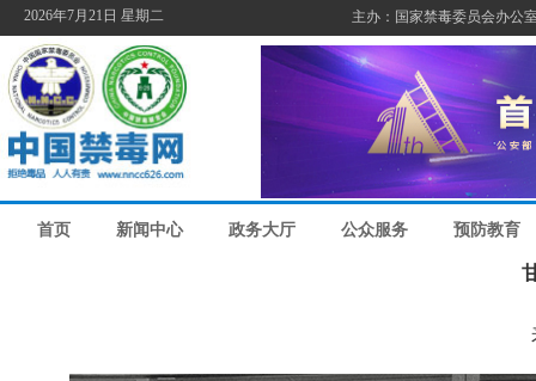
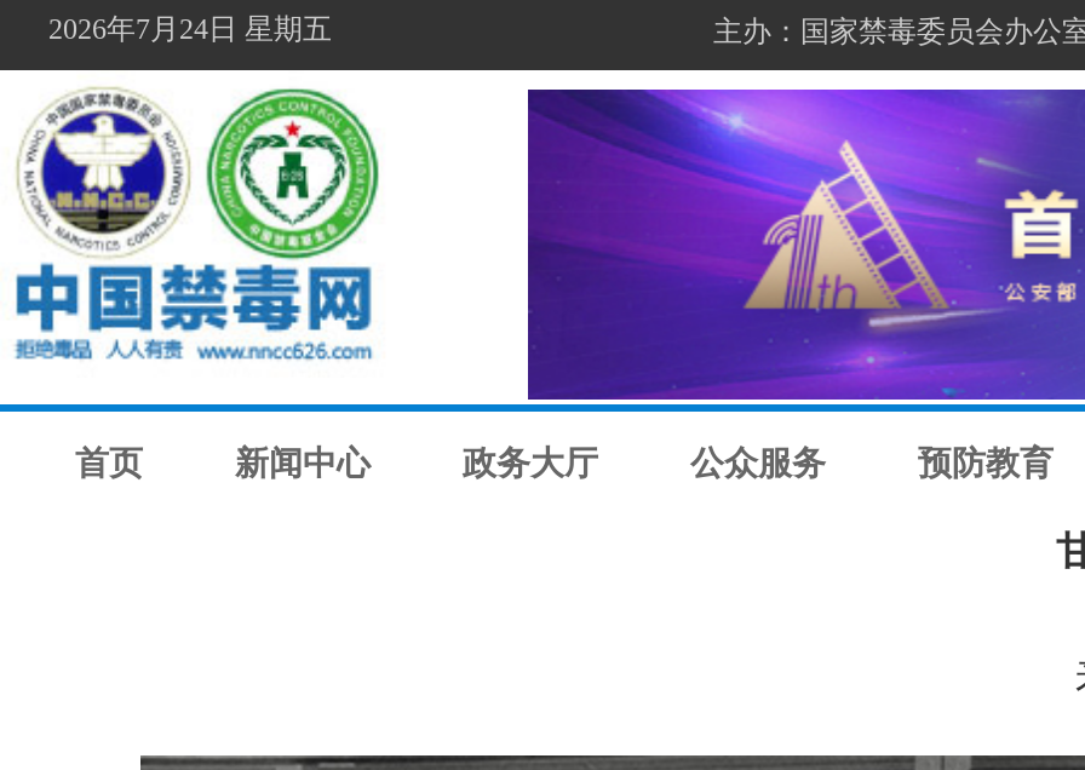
[24,7,164,24] 2026年7月21日 星期二 -> [48,12,332,46] 2026年7月24日 星期五

